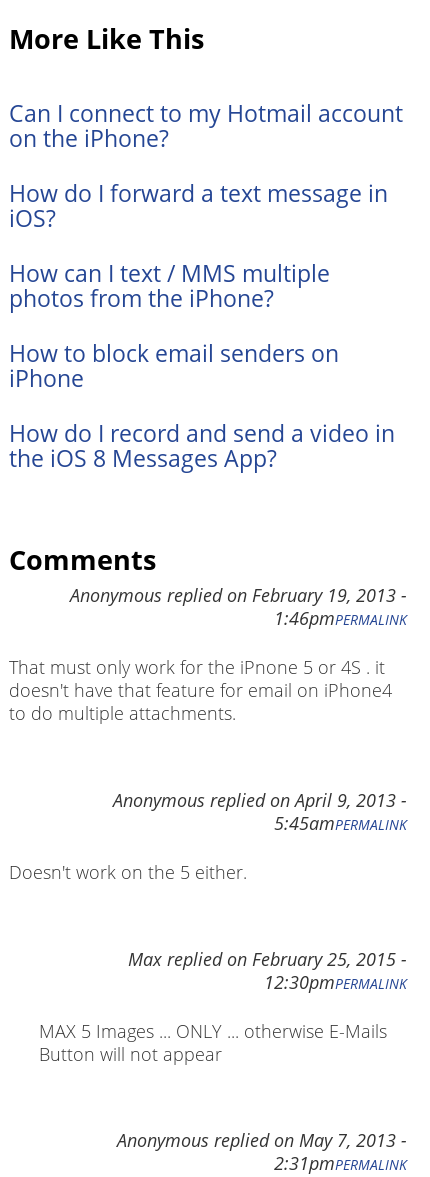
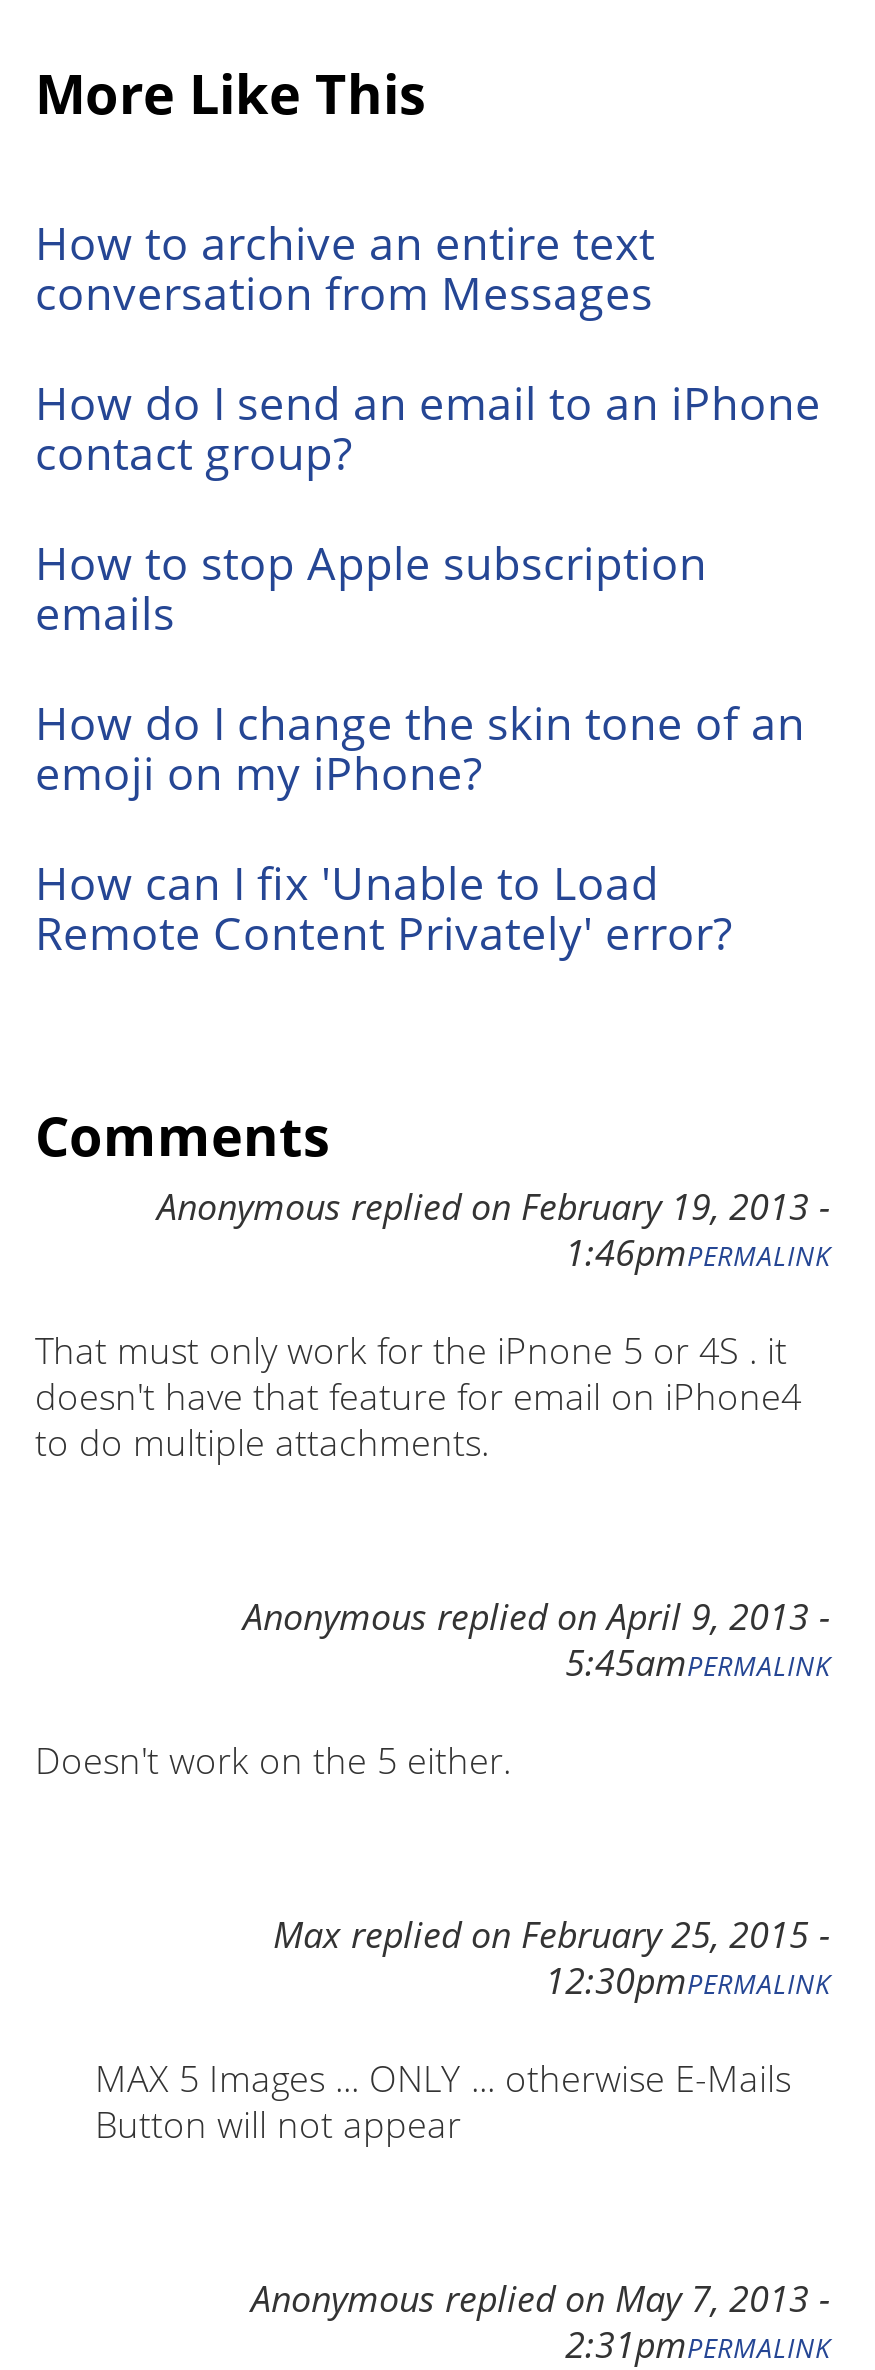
[9,98,403,154] Can I connect to my Hotmail account | on the iPhone? -> [35,211,655,323] How to archive an entire text | conversation from Messages
[9,178,388,234] How do I forward a text message in | iOS? -> [35,371,821,483] How do I send an email to an iPhone | contact group?
[9,258,330,314] How can I text / MMS multiple | photos from the iPhone? -> [35,531,707,643] How to stop Apple subscription | emails
[9,338,339,394] How to block email senders on | iPhone -> [35,691,805,803] How do I change the skin tone of an | emoji on my iPhone?
[9,418,395,474] How do I record and send a video in | the iOS 8 Messages App? -> [35,851,733,963] How can I fix 'Unable to Load | Remote Content Privately' error?

